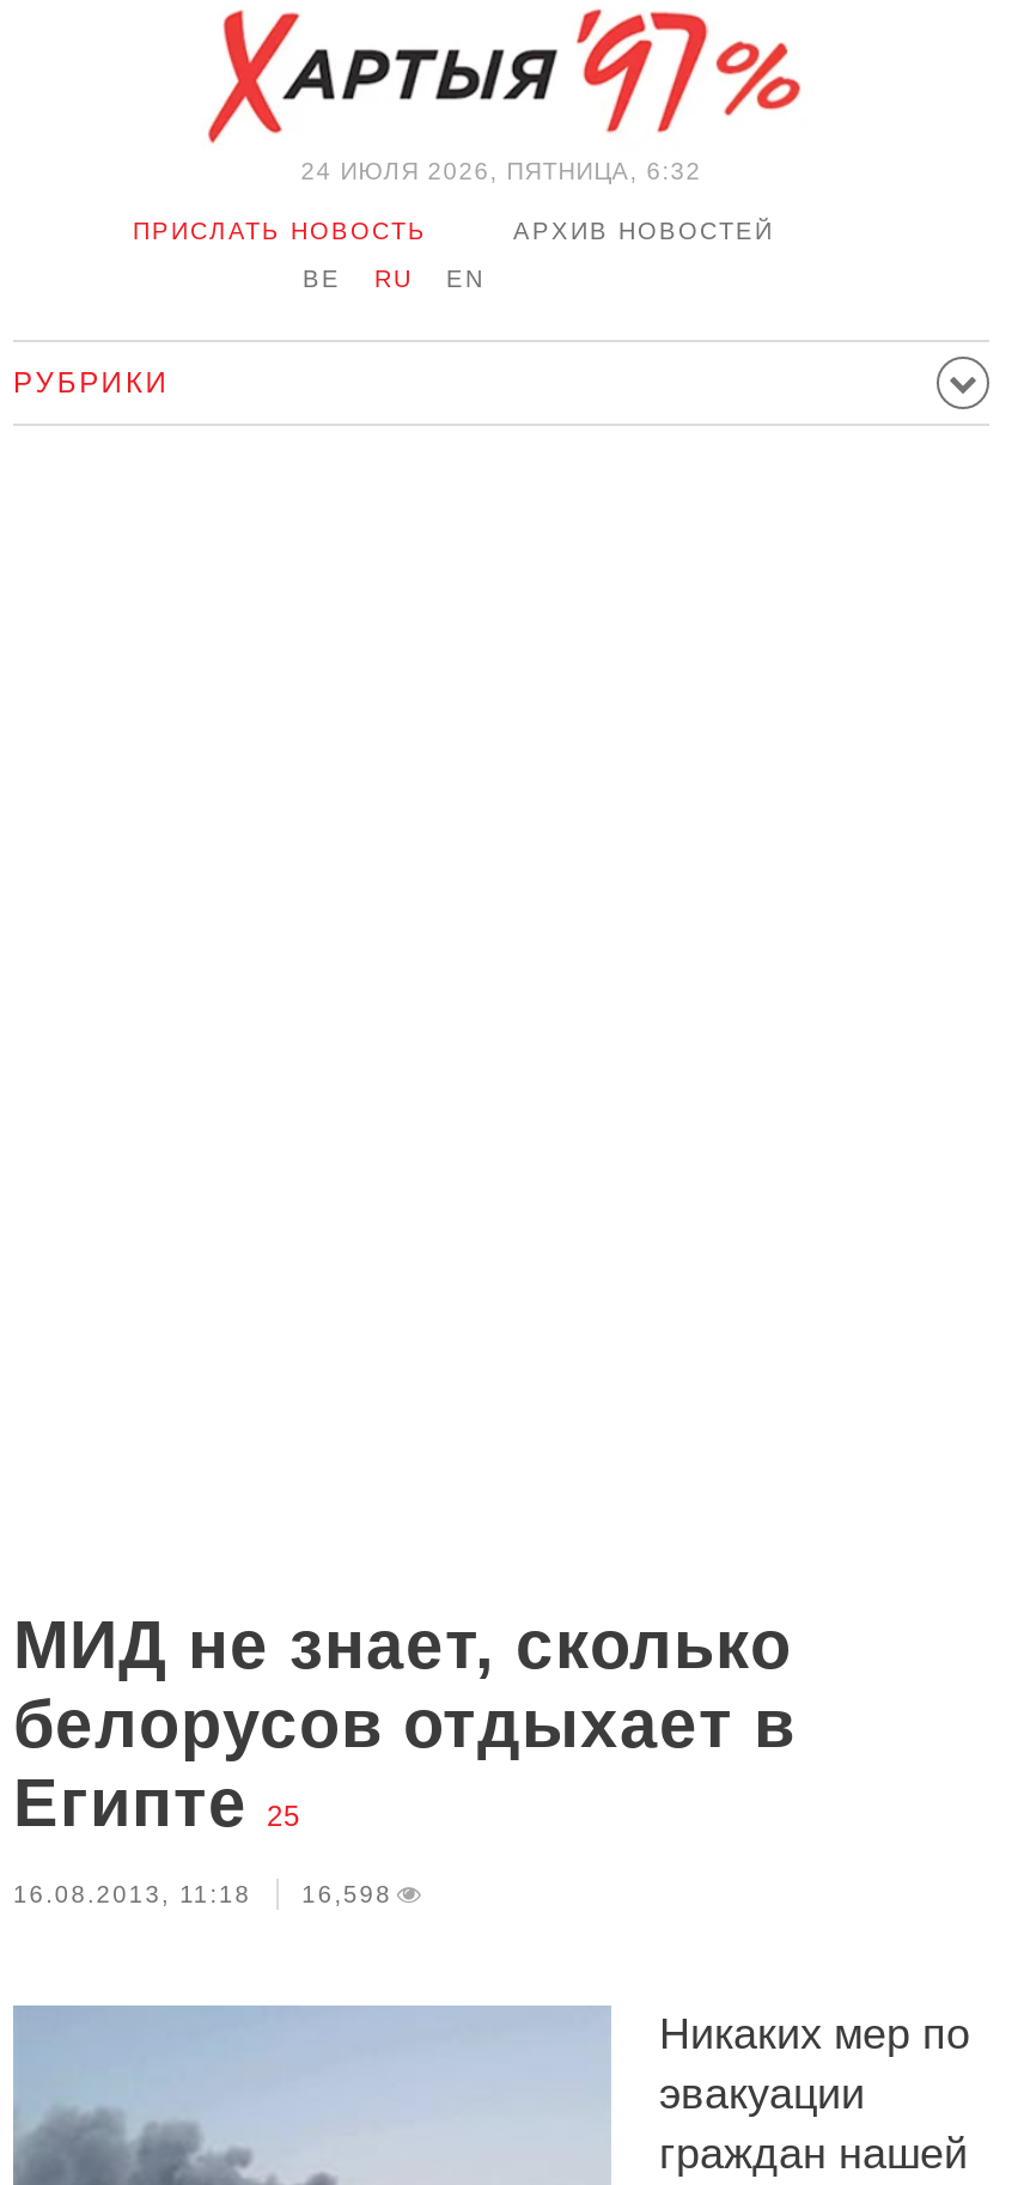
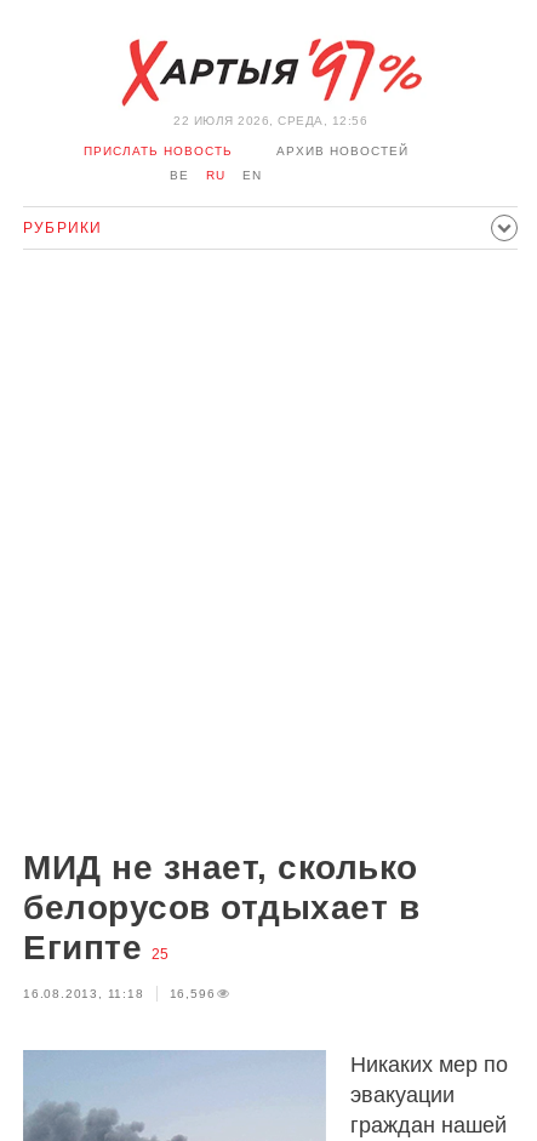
[301,158,702,184] 24 ИЮЛЯ 2026, ПЯТНИЦА, 6:32 -> [173,114,367,127] 22 ИЮЛЯ 2026, СРЕДА, 12:56
[13,1881,392,1907] 16.08.2013, 11:18 16,598 -> [23,987,215,1000] 16.08.2013, 11:18 16,596

